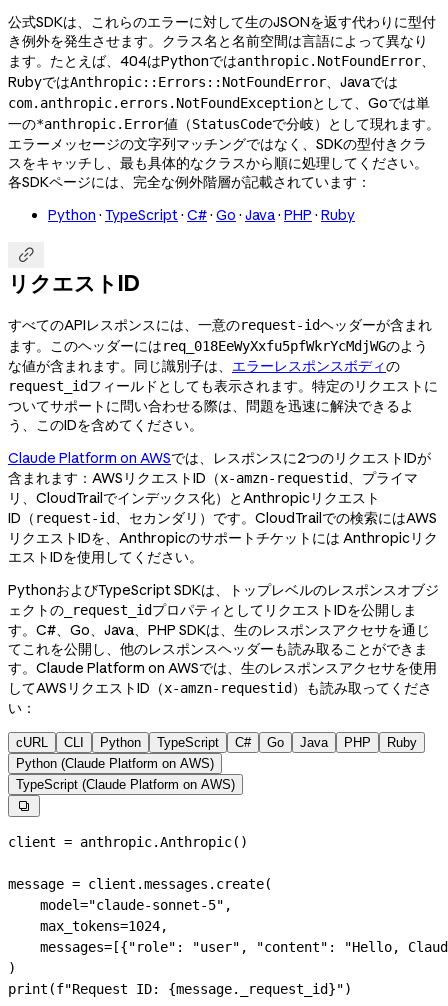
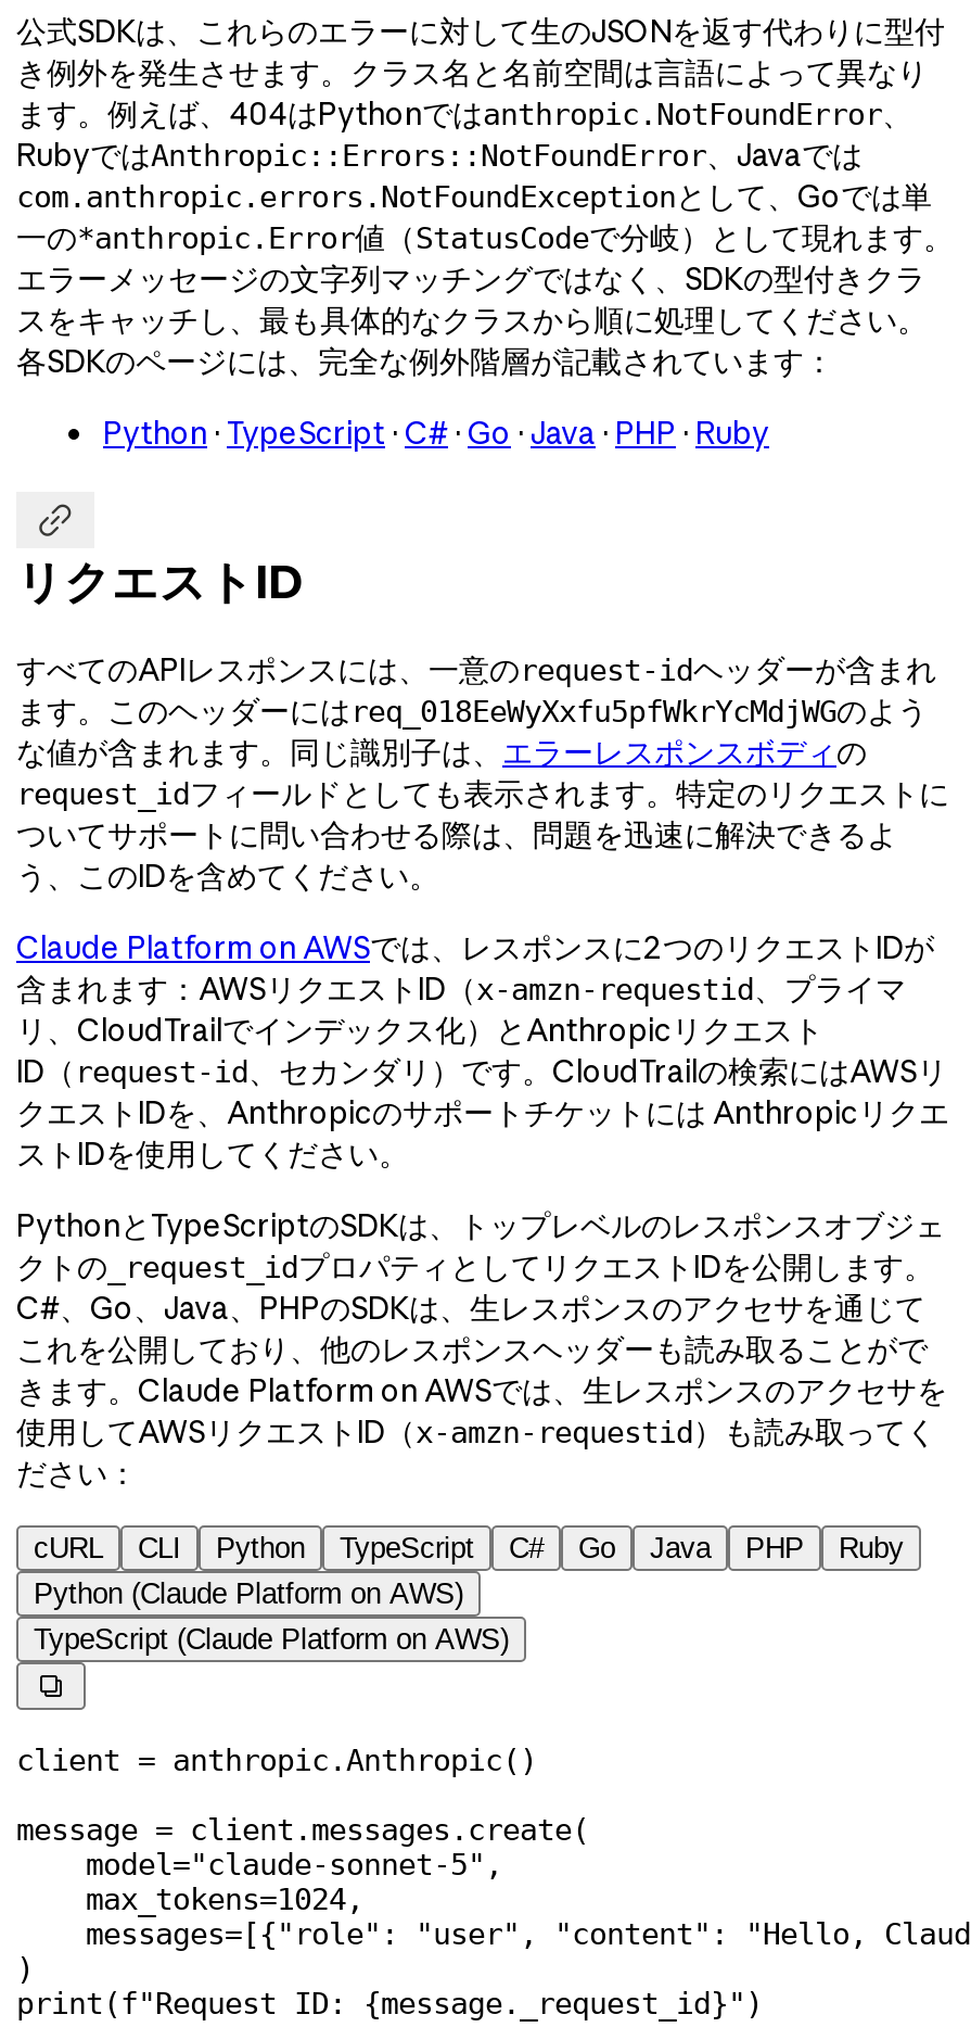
[8,52,435,70] ます。たとえば、404はPythonではanthropic.NotFoundError、 -> [16,95,912,134] ます。例えば、404はPythonではanthropic.NotFoundError、
[8,173,371,191] 各SDKページには、完全な例外階層が記載されています： -> [16,342,834,382] 各SDKのページには、完全な例外階層が記載されています：
[8,509,438,566] ID（request-id、セカンダリ）です。CloudTrailでの検索にはAWS | リクエストIDを、Anthropicのサポートチケットには Anthropicリク | エストIDを使用してください。 -> [16,1052,949,1174] ID（request-id、セカンダリ）です。CloudTrailの検索にはAWSリ | クエストIDを、Anthropicのサポートチケットには Anthropicリクエ | ストIDを使用してください。
[8,581,439,717] PythonおよびTypeScript SDKは、トップレベルのレスポンスオブジ | ェクトの_request_idプロパティとしてリクエストIDを公開しま | す。C#、Go、Java、PHP SDKは、生のレスポンスアクセサを通じ | てこれを公開し、他のレスポンスヘッダーも読み取ることができま | す。Claude Platform on AWSでは、生のレスポンスアクセサを使用 | してAWSリクエストID（x-amzn-requestid）も読み取ってくださ | い： -> [16,1206,947,1493] PythonとTypeScriptのSDKは、トップレベルのレスポンスオブジェ | クトの_request_idプロパティとしてリクエストIDを公開します。 | C#、Go、Java、PHPのSDKは、生レスポンスのアクセサを通じて | これを公開しており、他のレスポンスヘッダーも読み取ることがで | きます。Claude Platform on AWSでは、生レスポンスのアクセサを | 使用してAWSリクエストID（x-amzn-requestid）も読み取ってく | ださい：

